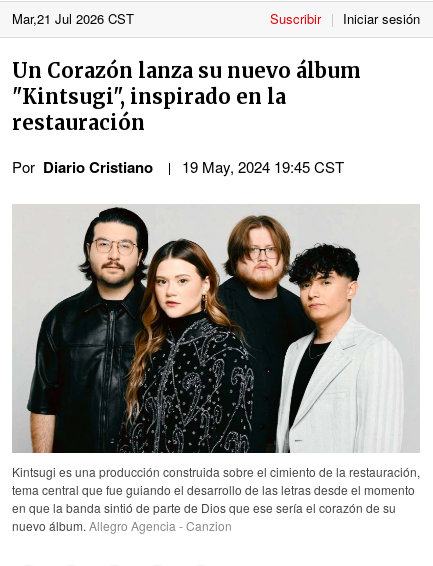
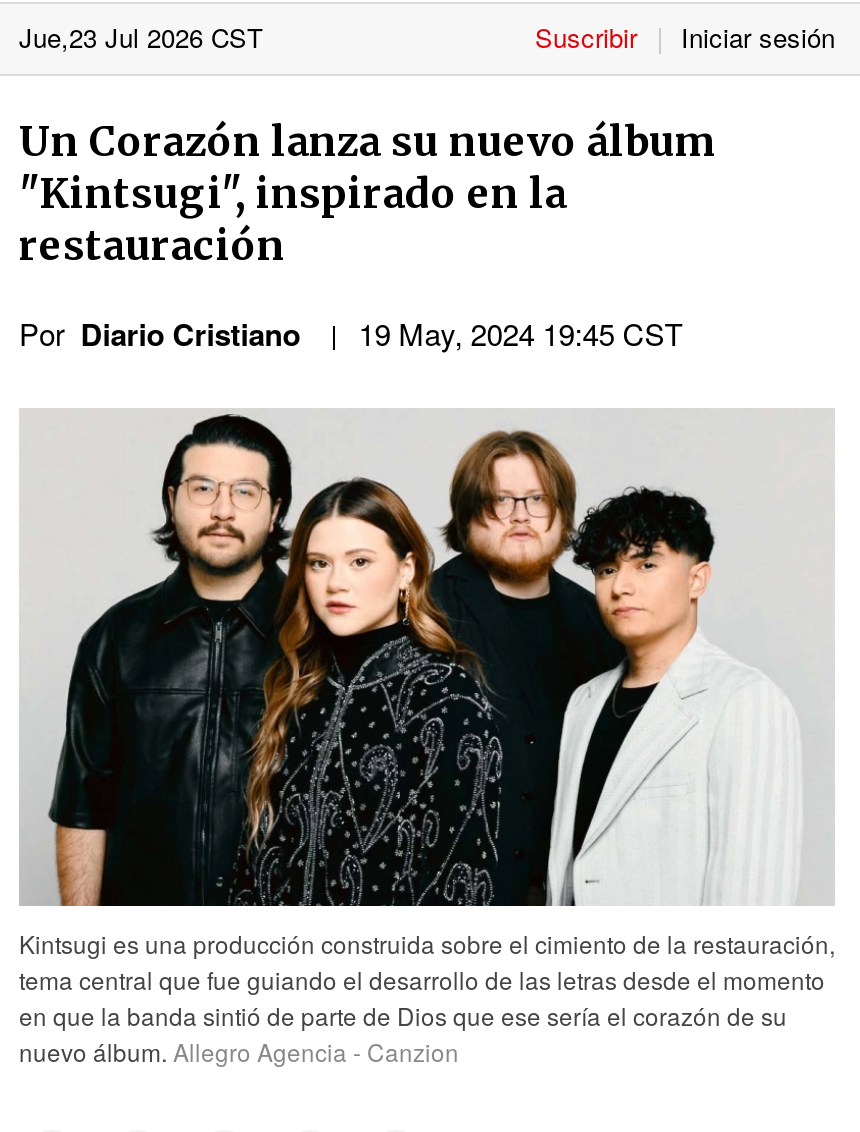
[12,9,134,28] Mar,21 Jul 2026 CST -> [19,18,263,56] Jue,23 Jul 2026 CST

